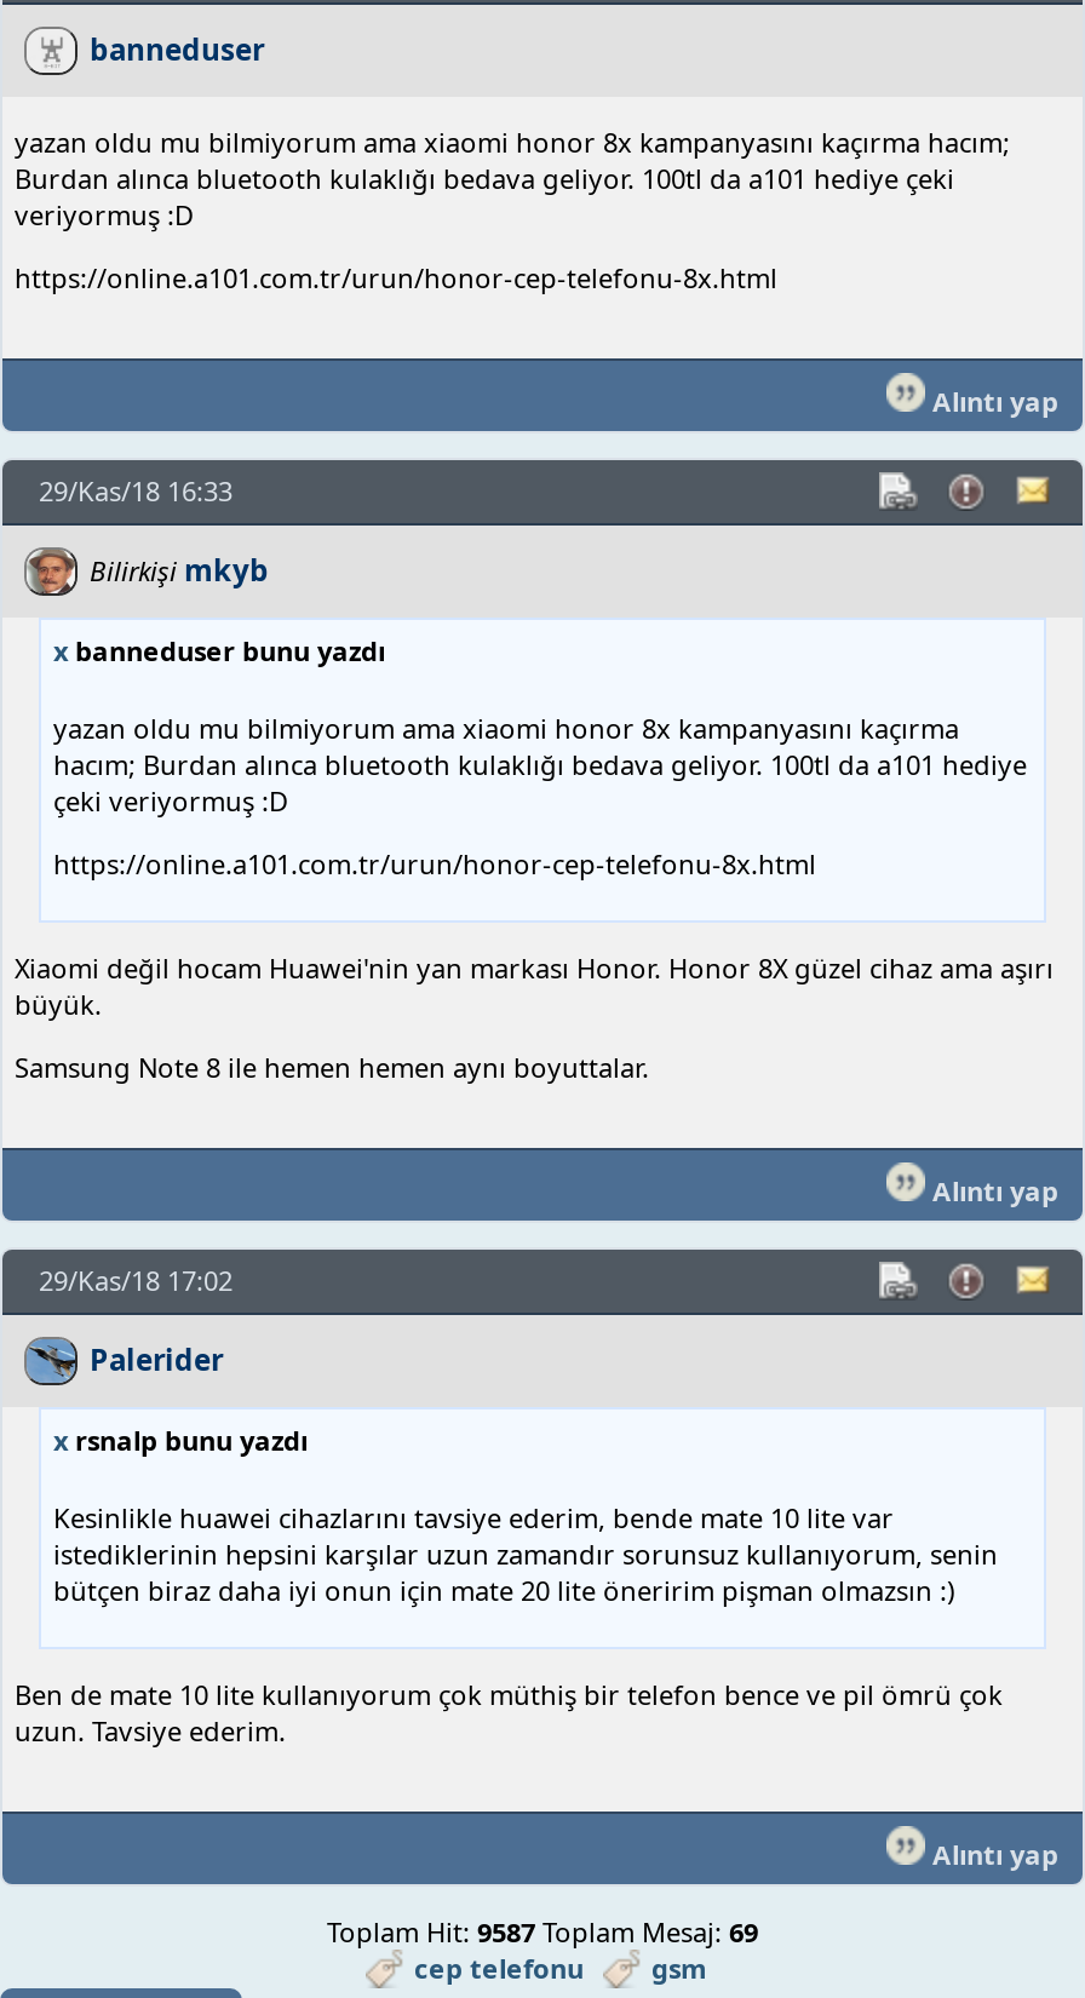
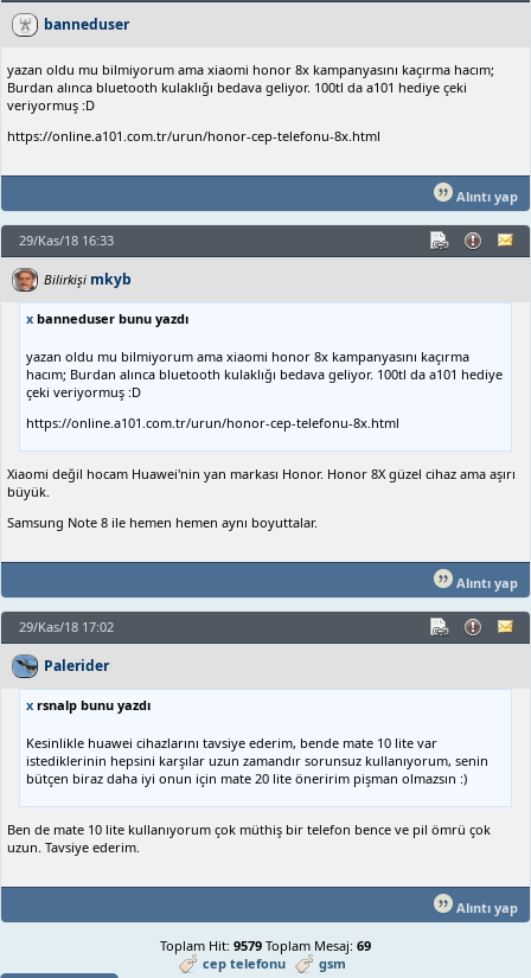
[327,1913,758,1950] Toplam Hit: 9587 Toplam Mesaj: 69 -> [160,937,371,954] Toplam Hit: 9579 Toplam Mesaj: 69

